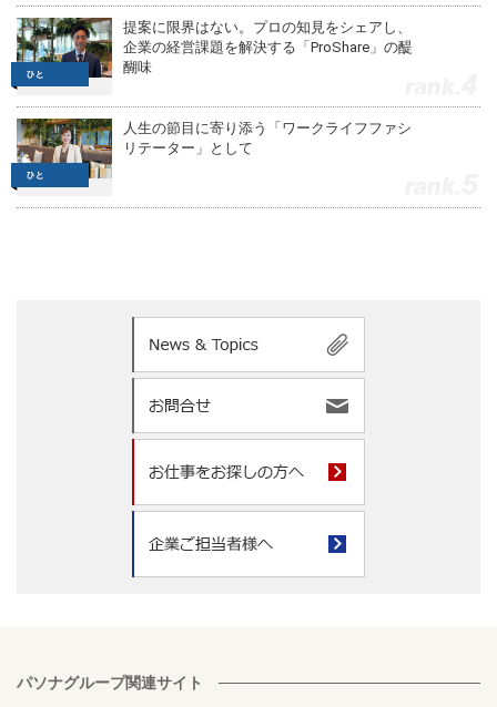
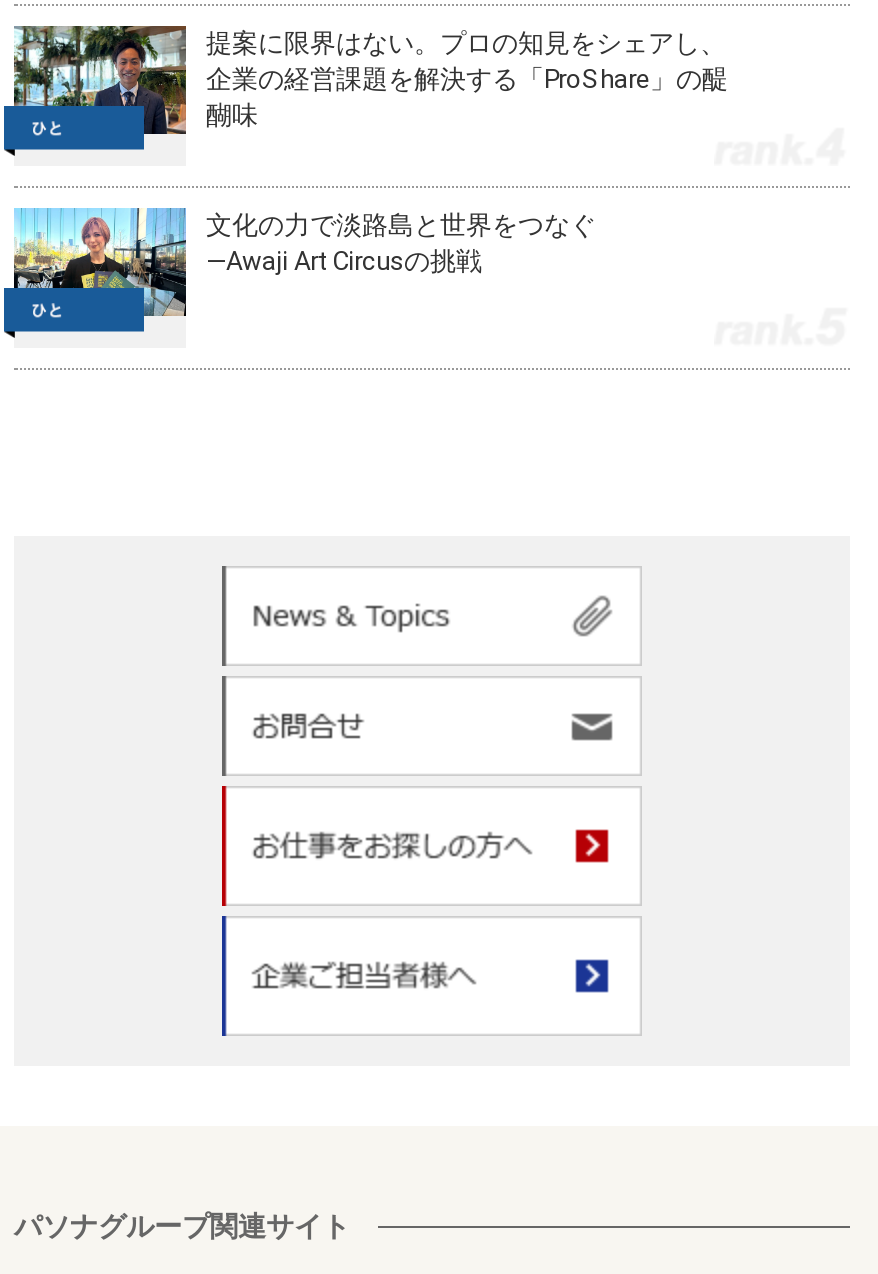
[16,117,412,180] [image] | 人生の節目に寄り添う「ワークライフファシ | リテーター」として -> [14,206,596,318] [image] | 文化の力で淡路島と世界をつなぐ | —Awaji Art Circusの挑戦

